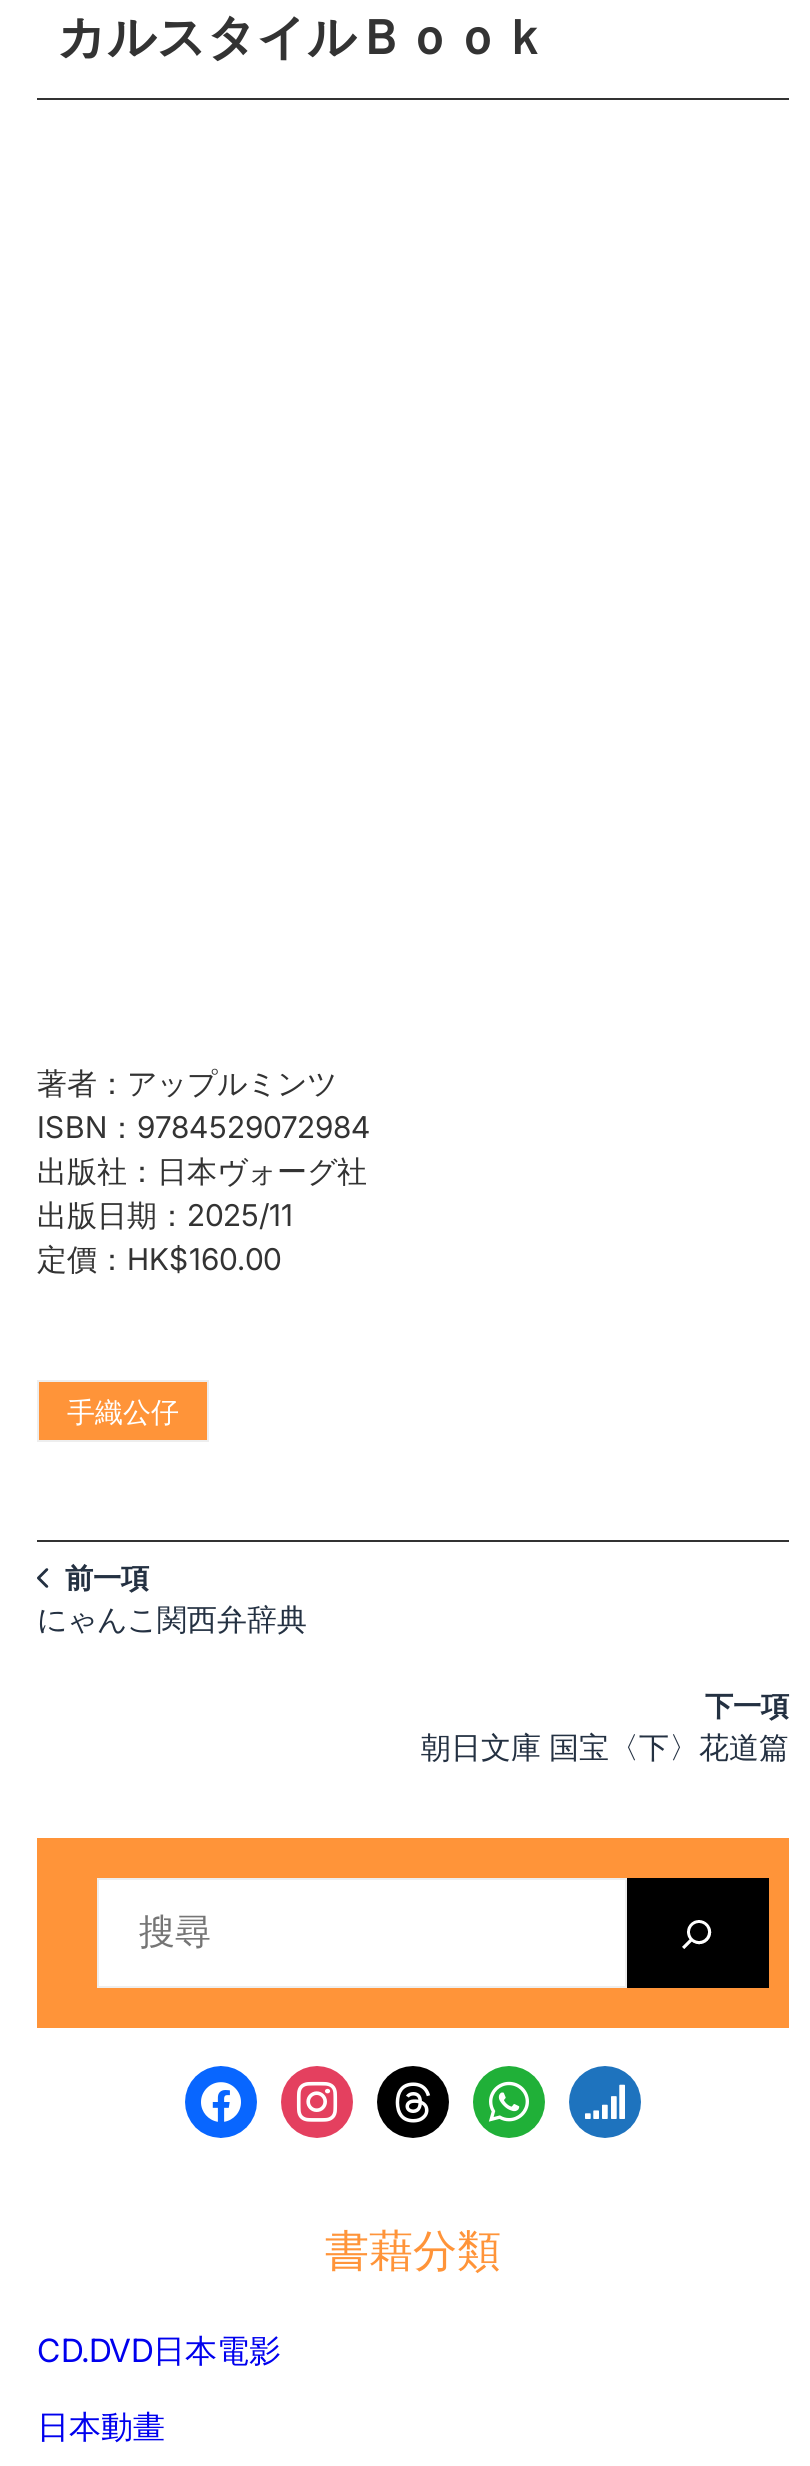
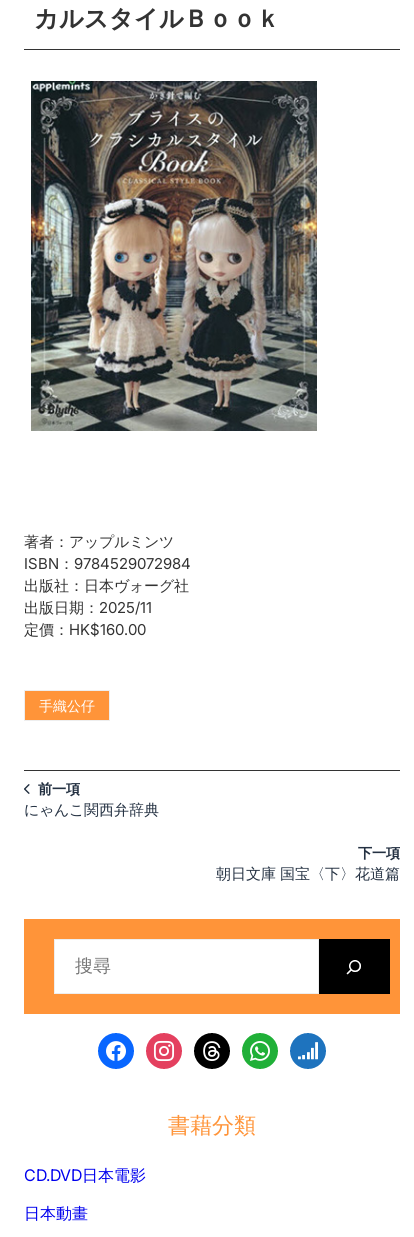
none -> [30,80,318,432] [image]

